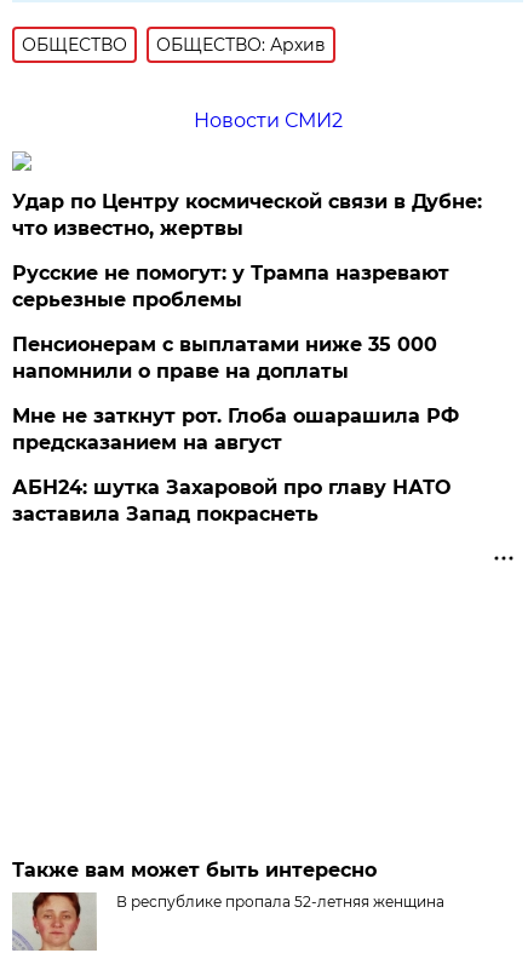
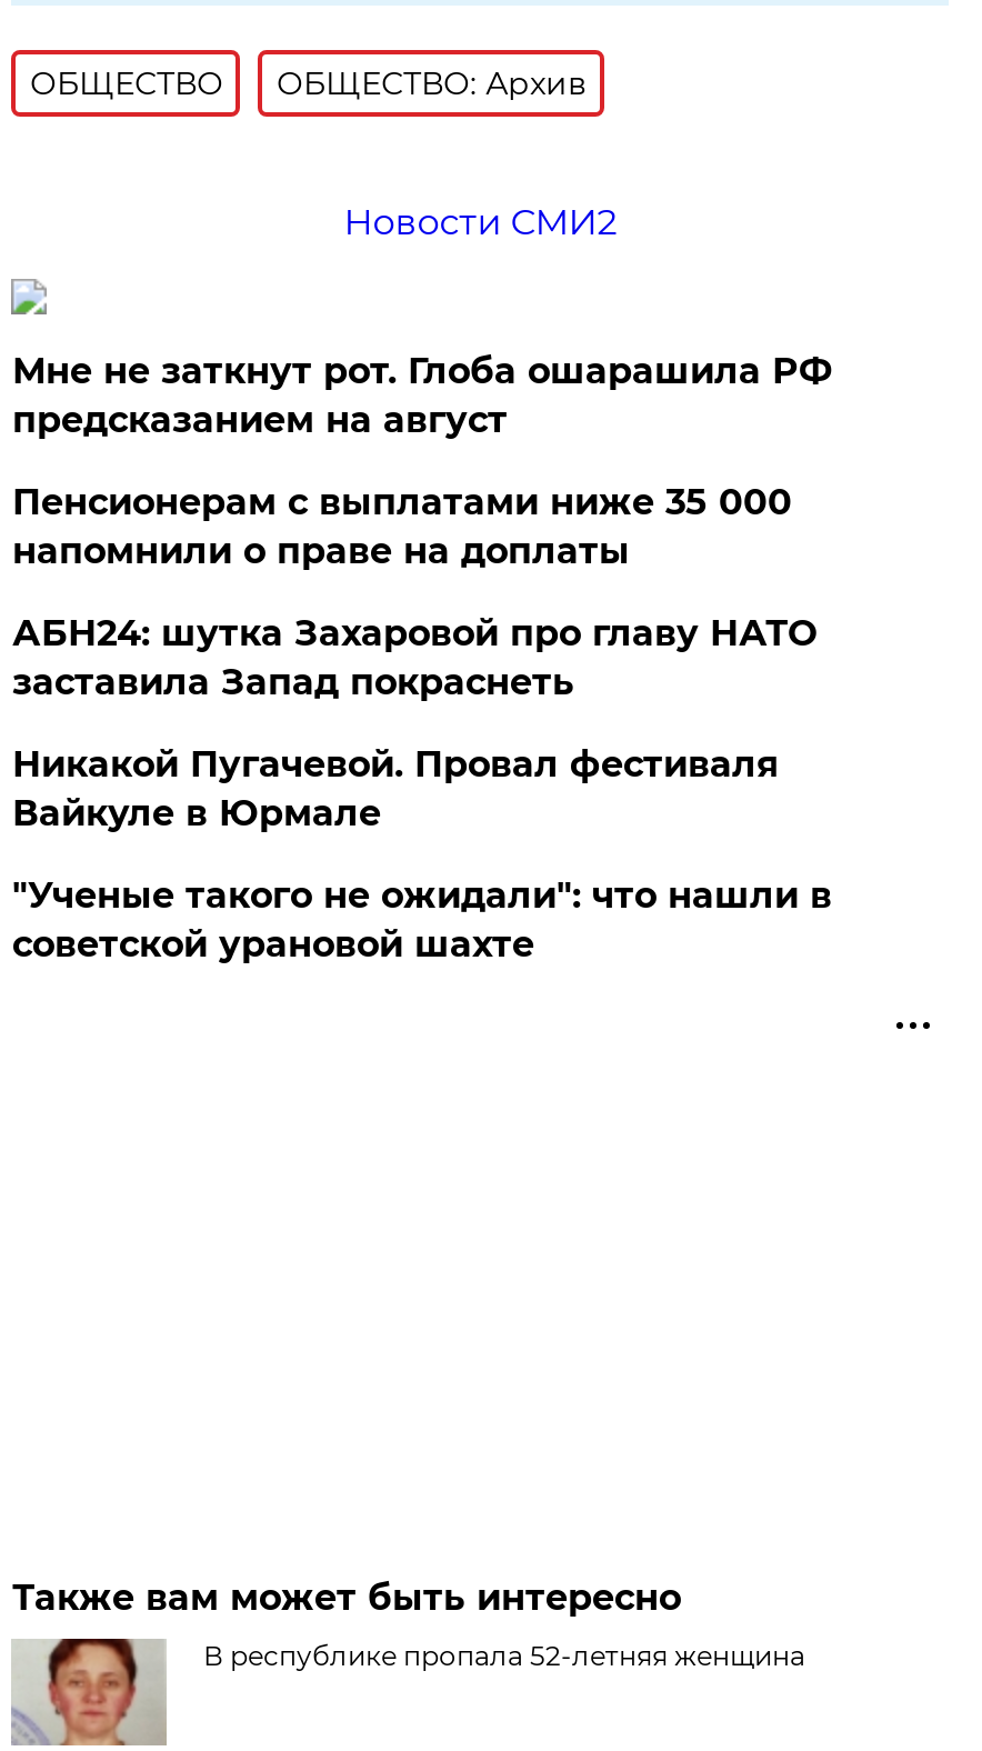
[13,190,482,311] Удар по Центру космической связи в Дубне: | что известно, жертвы | Русские не помогут: у Трампа назревают | серьезные проблемы -> none
moved [13,333,438,382] -> [12,481,792,572]: Пенсионерам с выплатами ниже 35 000 | напомнили о праве на доплаты
moved [13,404,459,454] -> [12,350,832,441]: Мне не заткнут рот. Глоба ошарашила РФ | предсказанием на август
moved [13,476,451,525] -> [12,612,816,703]: АБН24: шутка Захаровой про главу НАТО | заставила Запад покраснеть
none -> [12,743,832,965] Никакой Пугачевой. Провал фестиваля | Вайкуле в Юрмале | "Ученые такого не ожидали": что нашли в | советской урановой шахте

